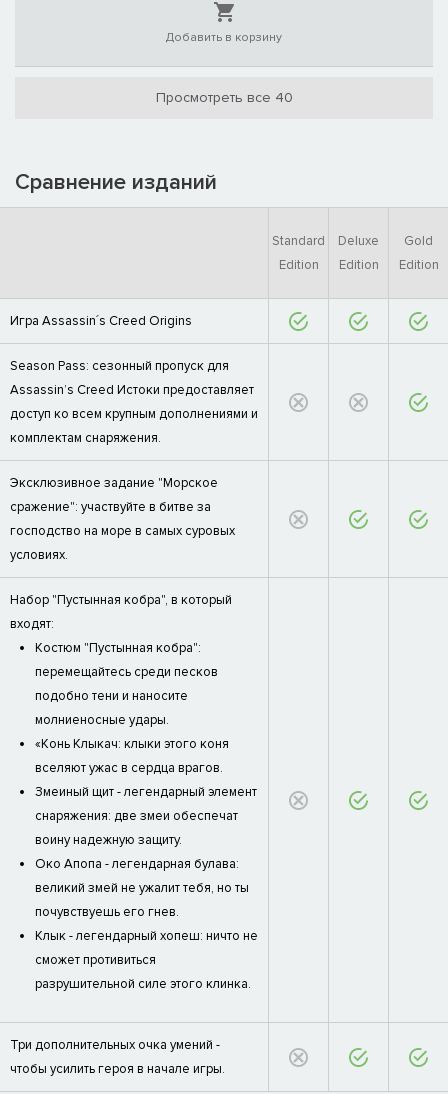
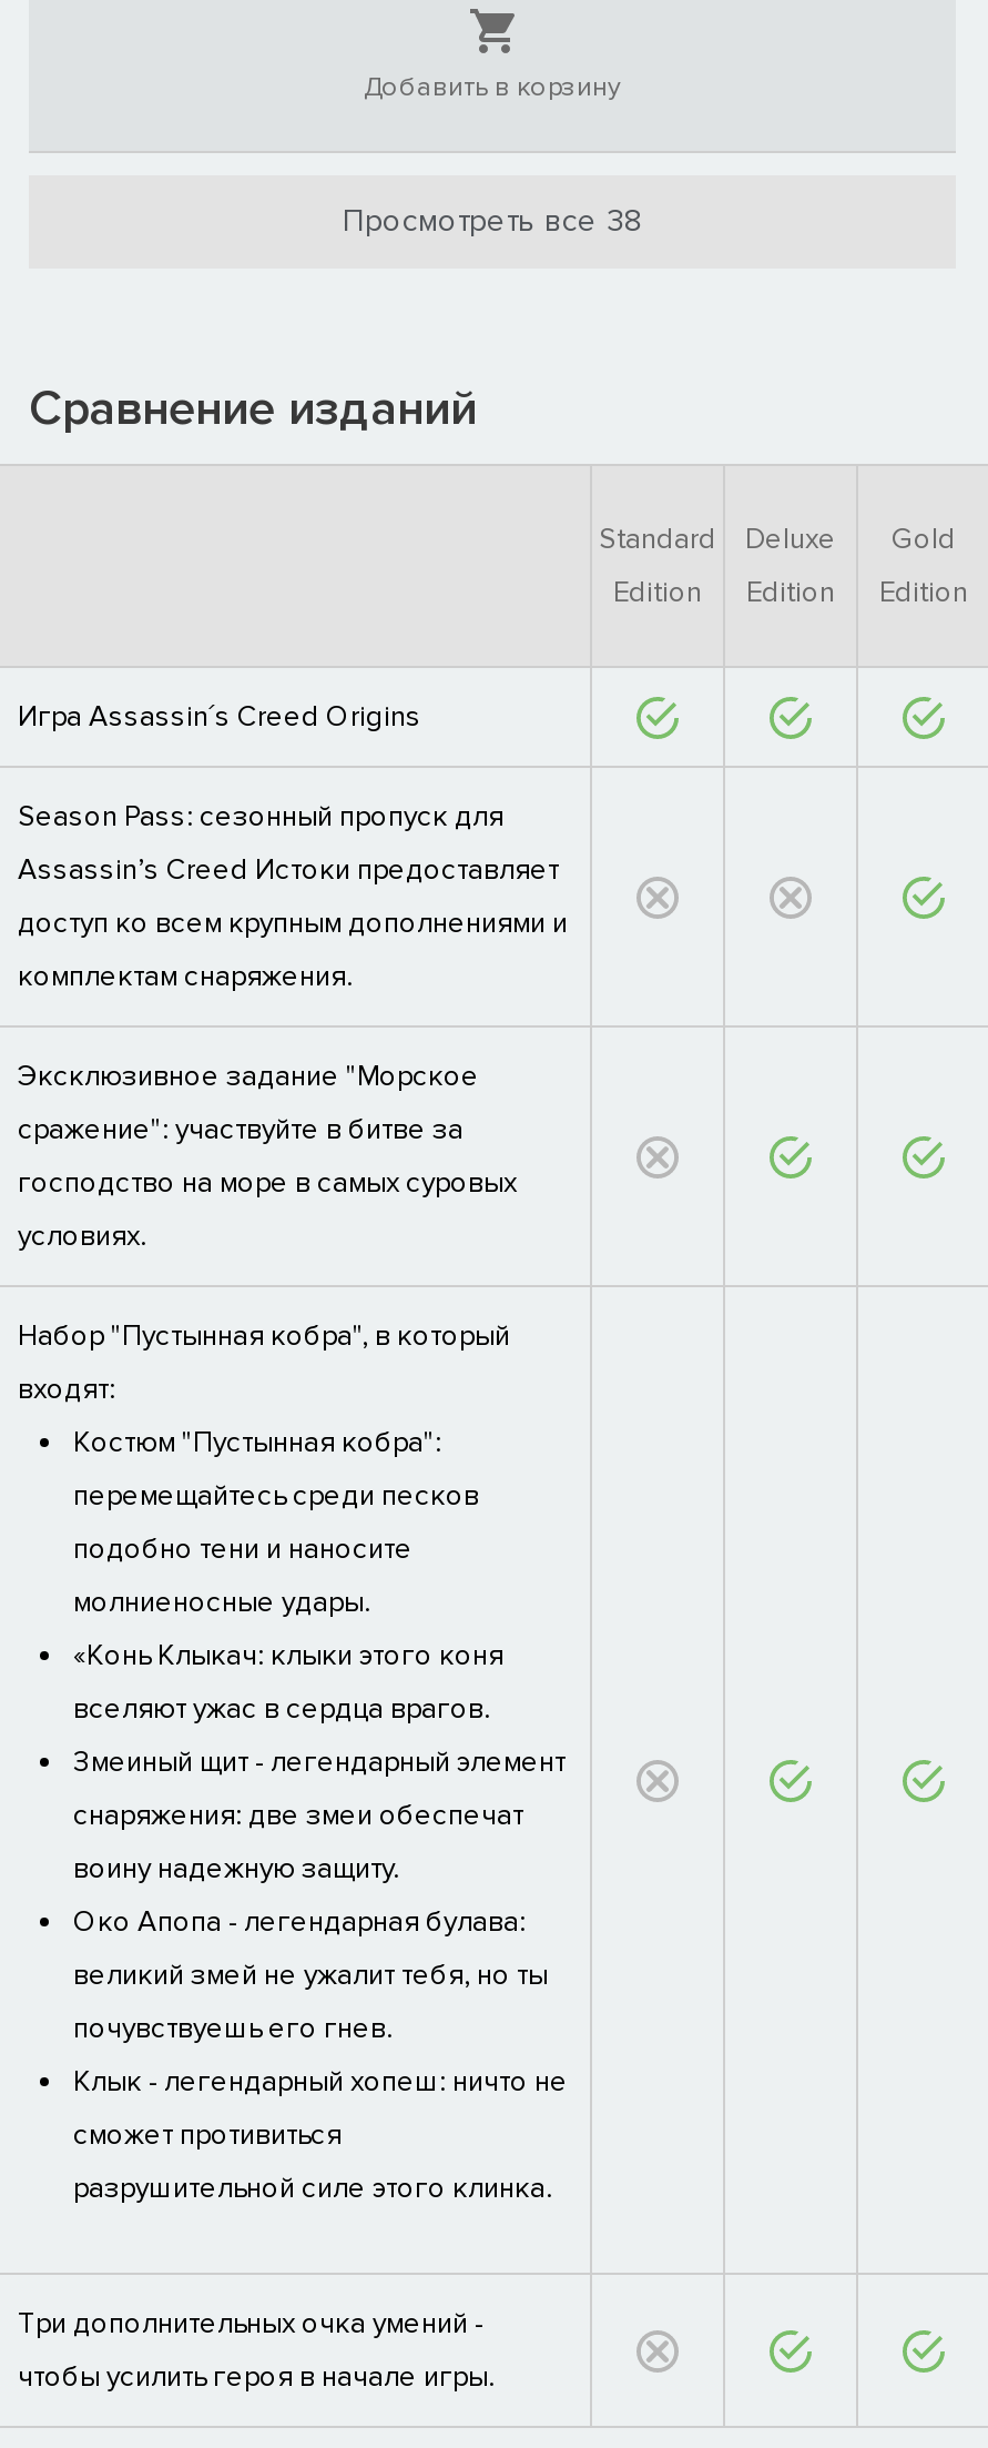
[155,89,292,106] Просмотреть все 40 -> [343,202,642,240] Просмотреть все 38

